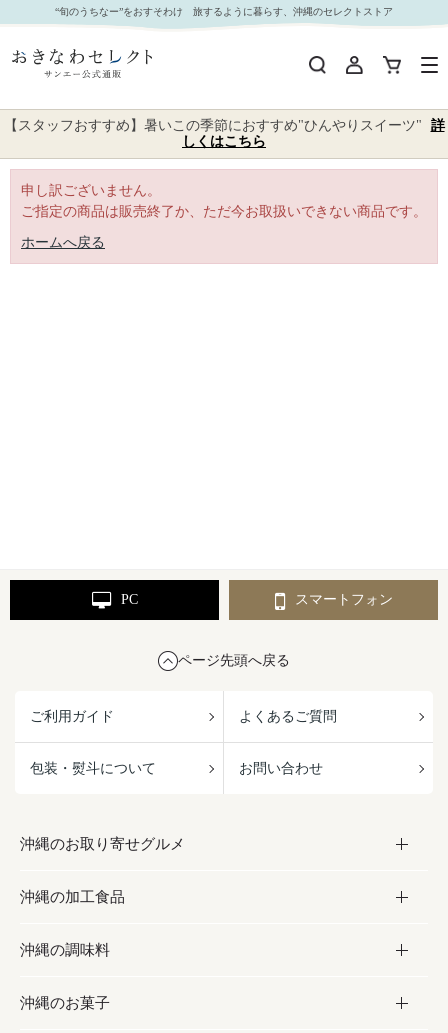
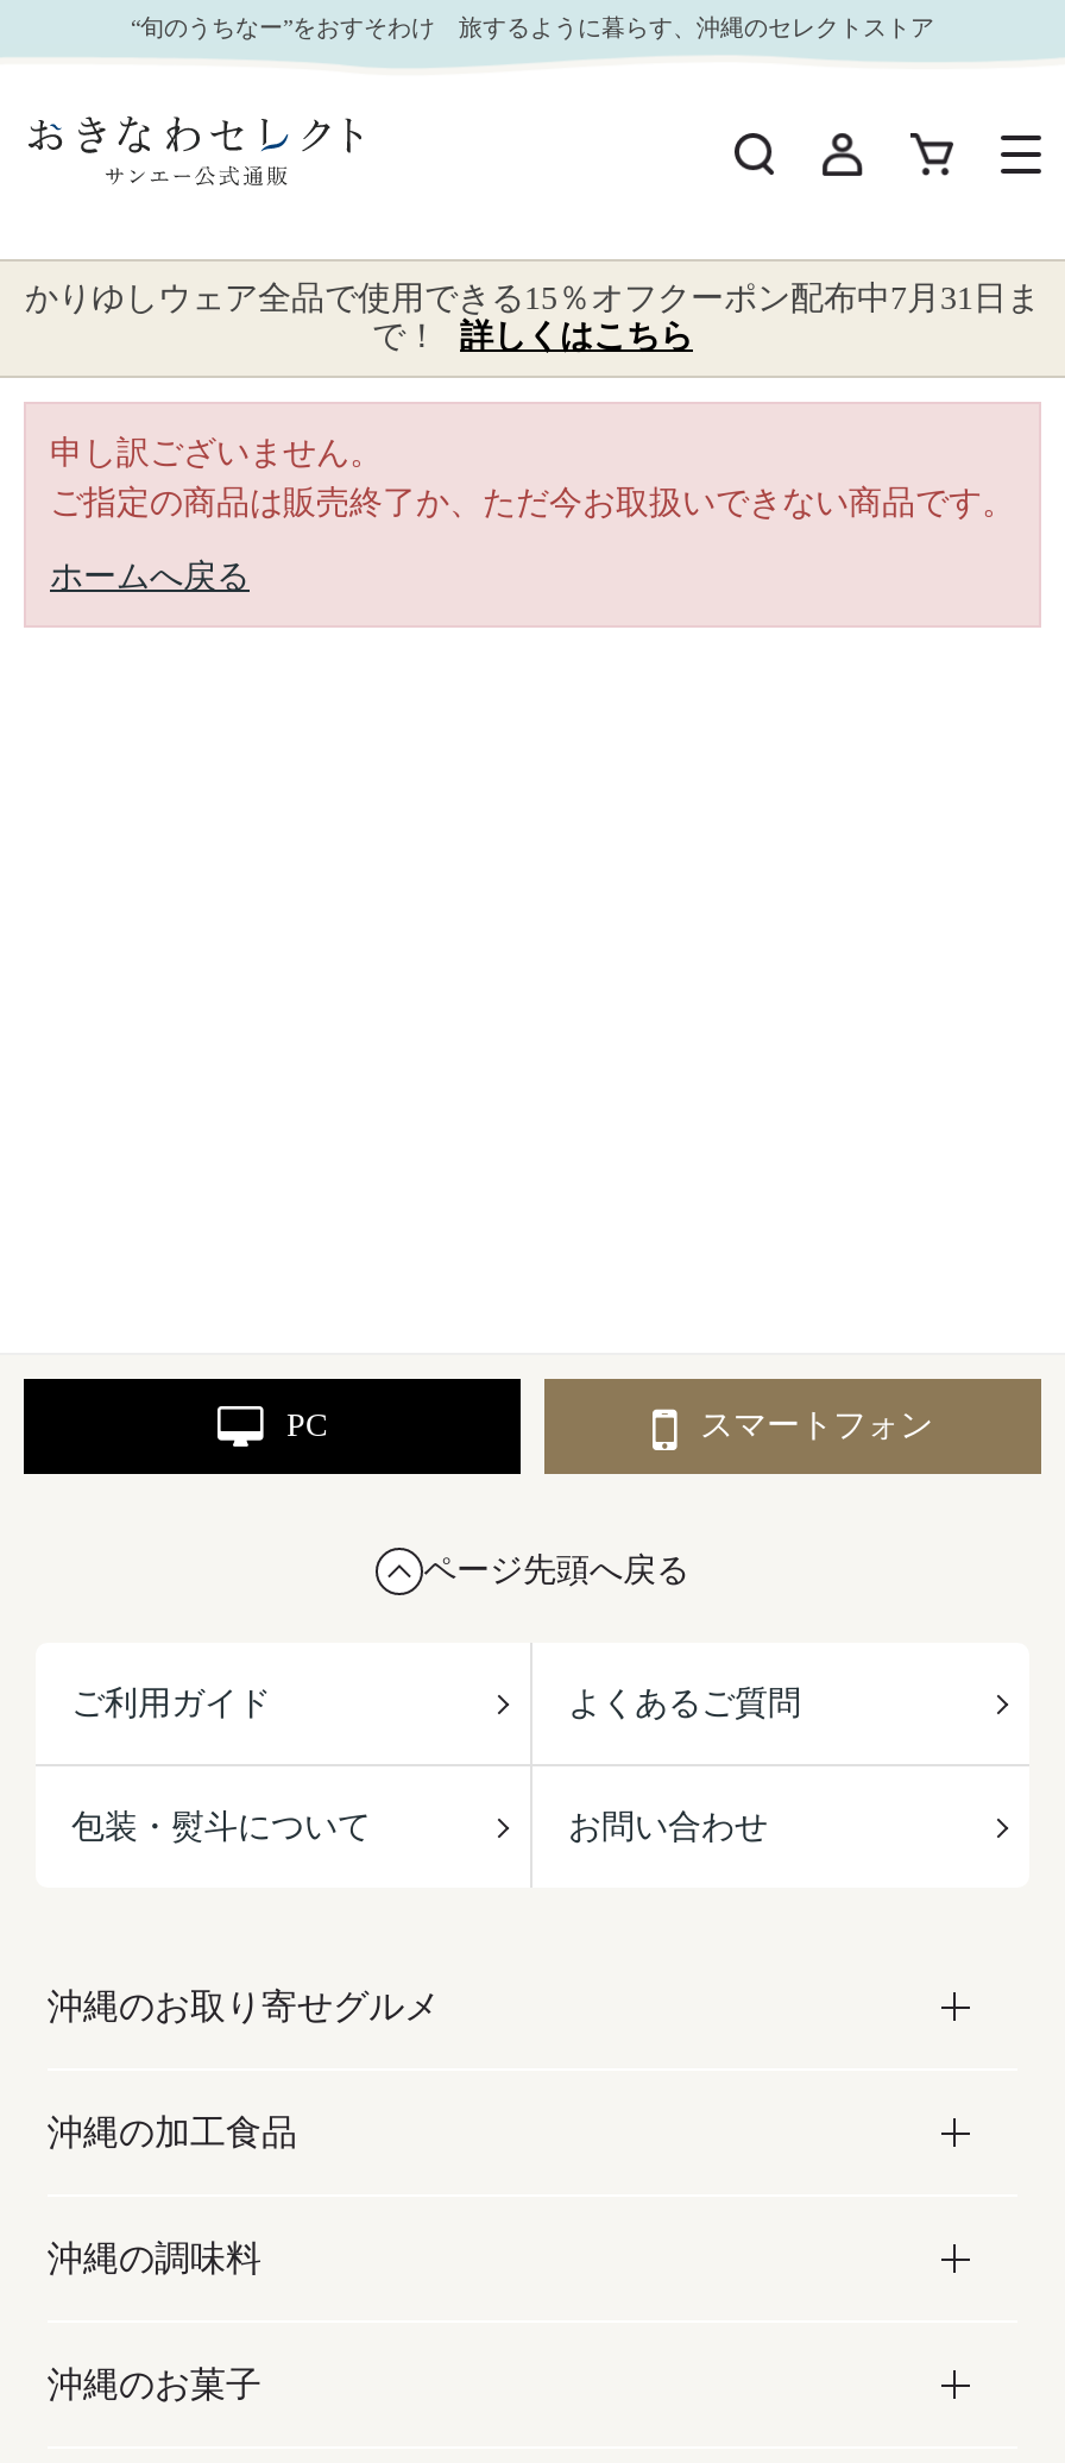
[3,118,444,149] 【スタッフおすすめ】暑いこの季節におすすめ"ひんやりスイーツ" 詳 | しくはこちら -> [25,281,1040,354] かりゆしウェア全品で使用できる15％オフクーポン配布中7月31日ま | で！ 詳しくはこちら

